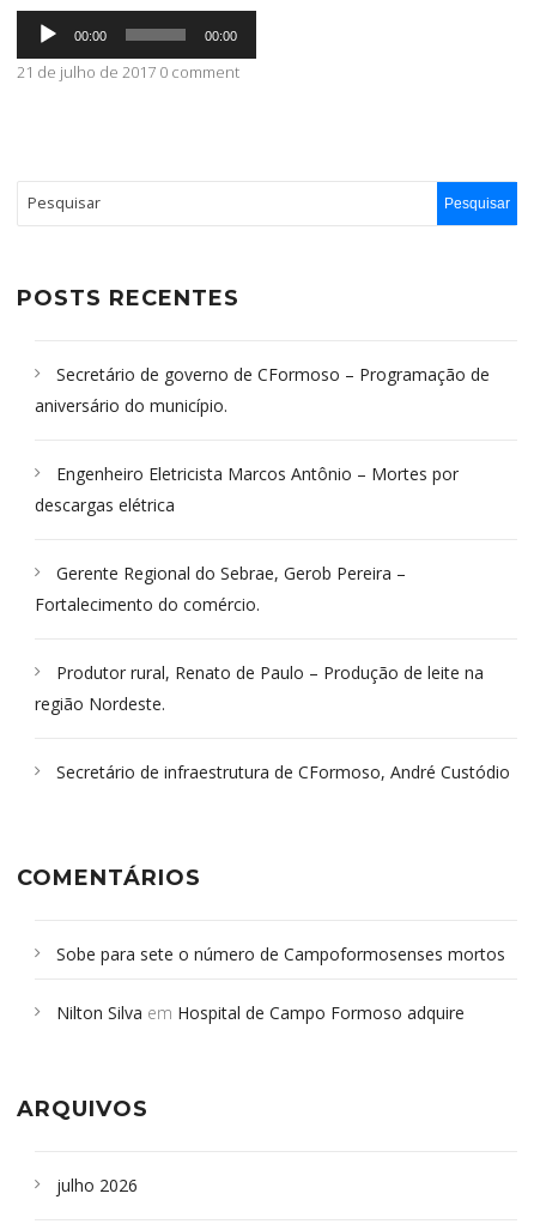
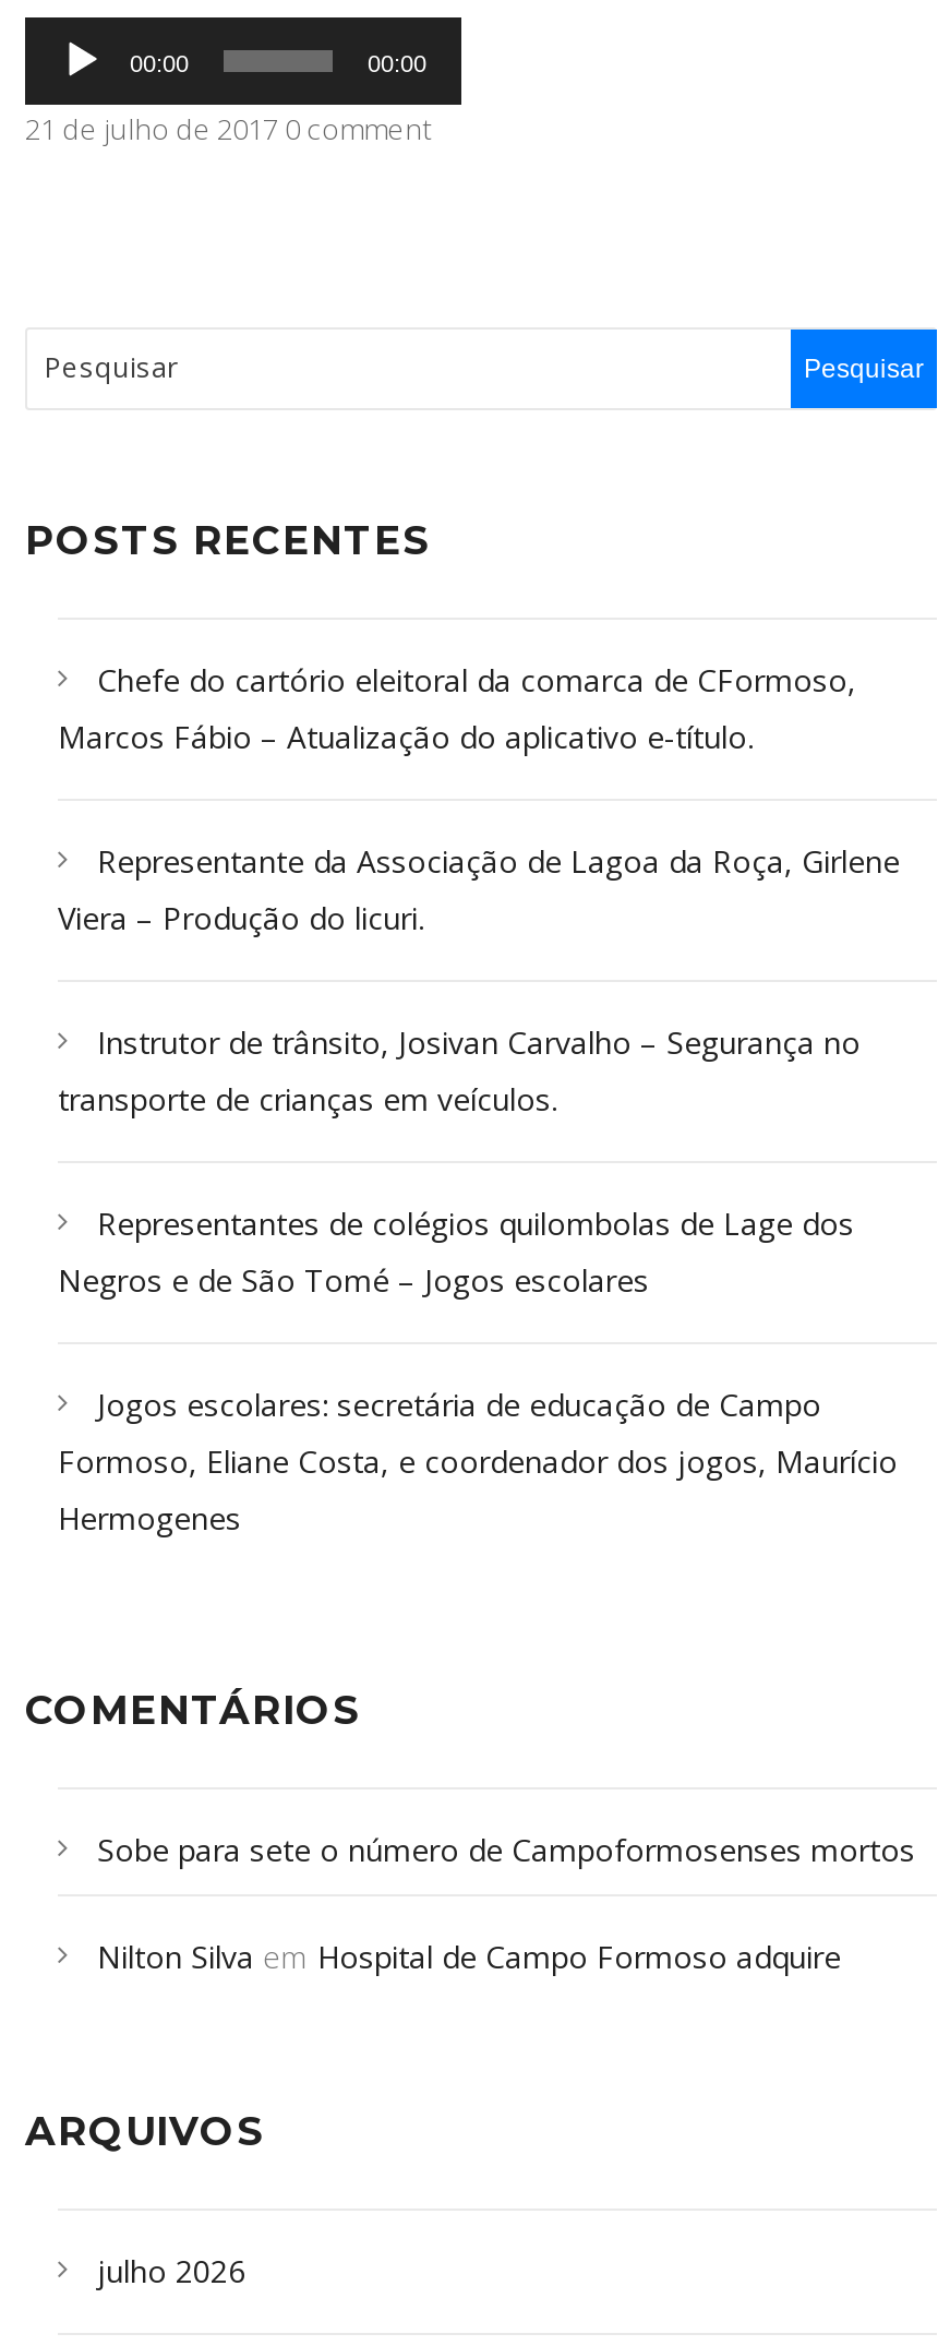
[35,363,490,417] Secretário de governo de CFormoso – Programação de | aniversário do município. -> [58,659,856,757] Chefe do cartório eleitoral da comarca de CFormoso, | Marcos Fábio – Atualização do aplicativo e-título.
[35,462,459,516] Engenheiro Eletricista Marcos Antônio – Mortes por | descargas elétrica -> [58,840,900,938] Representante da Associação de Lagoa da Roça, Girlene | Viera – Produção do licuri.
[35,562,406,616] Gerente Regional do Sebrae, Gerob Pereira – | Fortalecimento do comércio. -> [58,1021,861,1120] Instrutor de trânsito, Josivan Carvalho – Segurança no | transporte de crianças em veículos.
[35,661,484,715] Produtor rural, Renato de Paulo – Produção de leite na | região Nordeste. -> [58,1202,854,1301] Representantes de colégios quilombolas de Lage dos | Negros e de São Tomé – Jogos escolares
[56,761,510,783] Secretário de infraestrutura de CFormoso, André Custódio -> [58,1384,898,1539] Jogos escolares: secretária de educação de Campo | Formoso, Eliane Costa, e coordenador dos jogos, Maurício | Hermogenes

